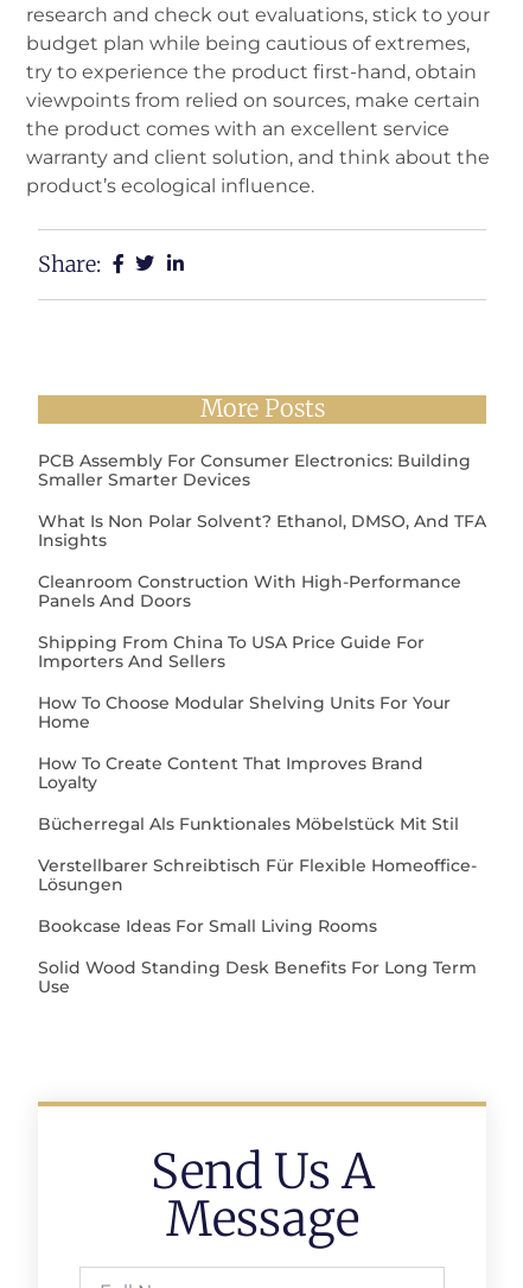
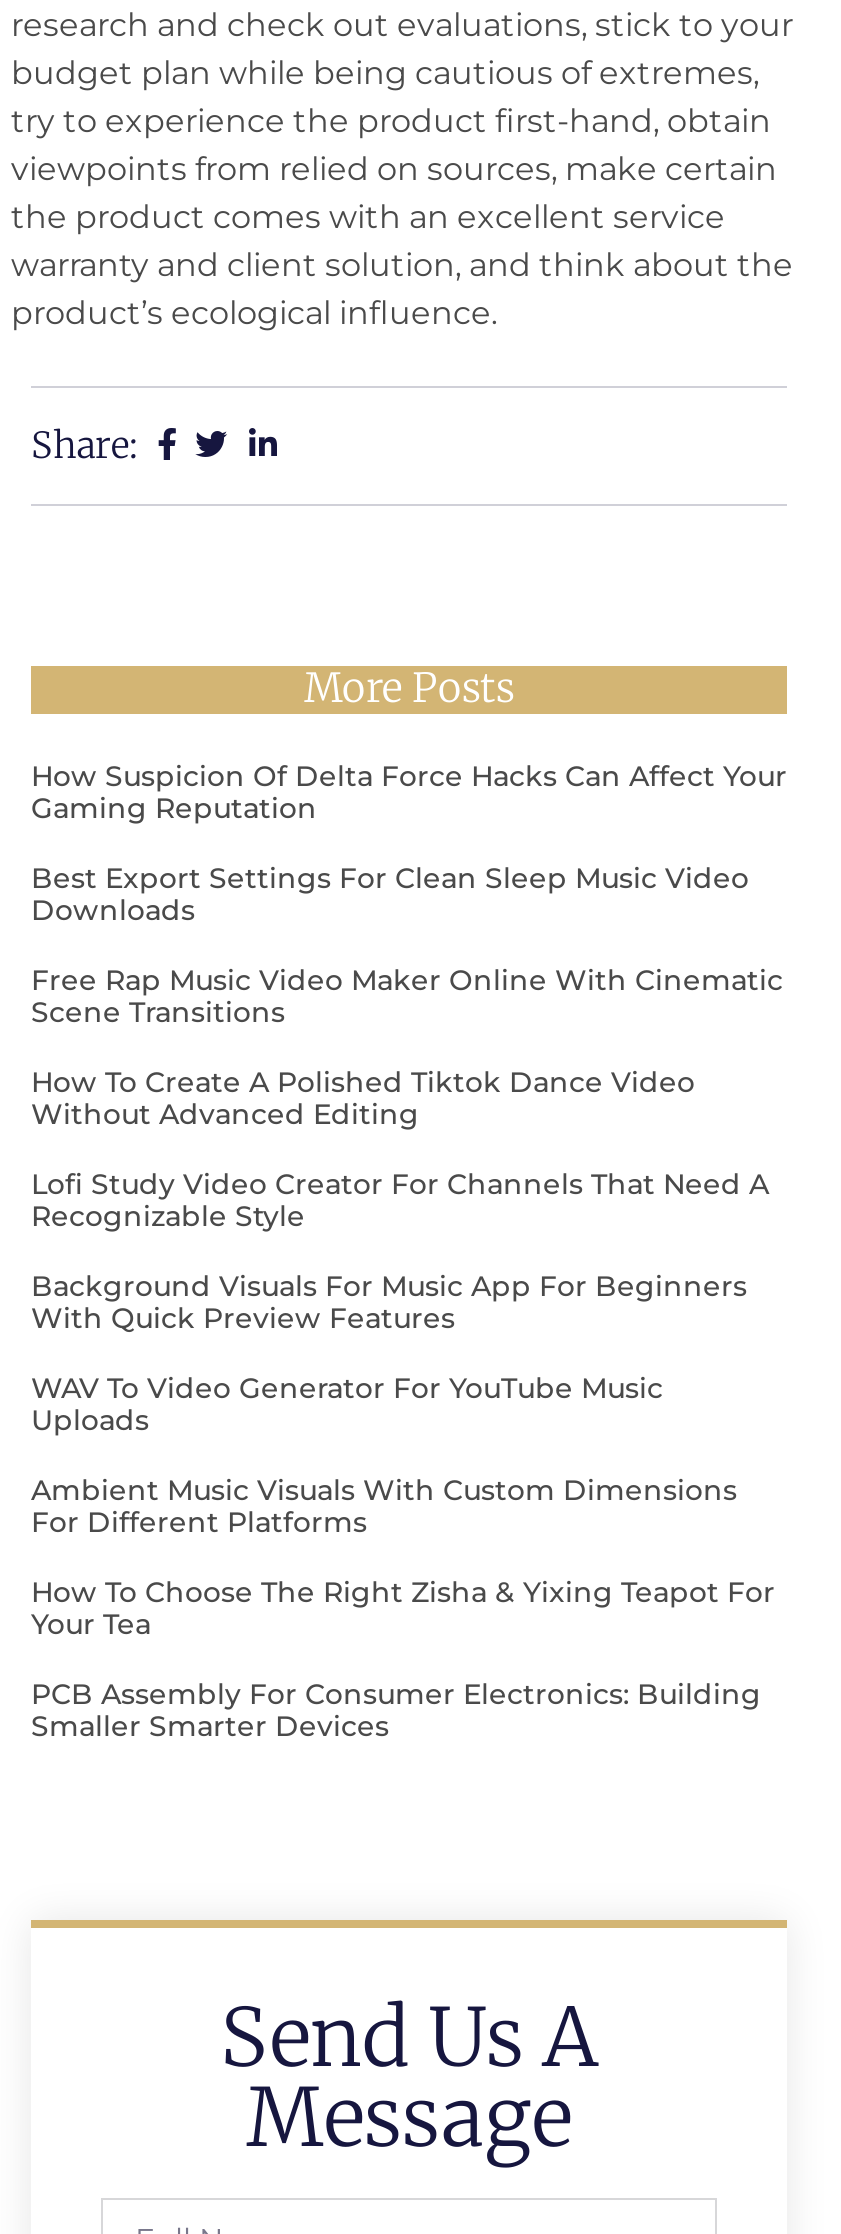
none -> [31,759,787,1643] How Suspicion Of Delta Force Hacks Can Affect Your | Gaming Reputation | Best Export Settings For Clean Sleep Music Video | Downloads | Free Rap Music Video Maker Online With Cinematic | Scene Transitions | How To Create A Polished Tiktok Dance Video | Without Advanced Editing | Lofi Study Video Creator For Channels That Need A | Recognizable Style | Background Visuals For Music App For Beginners | With Quick Preview Features | WAV To Video Generator For YouTube Music | Uploads | Ambient Music Visuals With Custom Dimensions | For Different Platforms | How To Choose The Right Zisha & Yixing Teapot For | Your Tea
moved [38,450,471,491] -> [31,1677,761,1745]: PCB Assembly For Consumer Electronics: Building | Smaller Smarter Devices
[38,511,486,998] What Is Non Polar Solvent? Ethanol, DMSO, And TFA | Insights | Cleanroom Construction With High-Performance | Panels And Doors | Shipping From China To USA Price Guide For | Importers And Sellers | How To Choose Modular Shelving Units For Your | Home | How To Create Content That Improves Brand | Loyalty | Bücherregal Als Funktionales Möbelstück Mit Stil | Verstellbarer Schreibtisch Für Flexible Homeoffice- | Lösungen | Bookcase Ideas For Small Living Rooms | Solid Wood Standing Desk Benefits For Long Term | Use -> none

